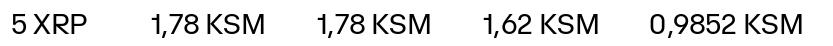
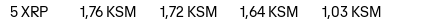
[151,5,267,41] 1,78 KSM -> [80,2,137,20] 1,76 KSM
[317,5,433,41] 1,78 KSM -> [160,2,218,20] 1,72 KSM
[483,5,601,41] 1,62 KSM -> [240,2,299,20] 1,64 KSM
[649,5,805,41] 0,9852 KSM -> [322,2,382,20] 1,03 KSM

